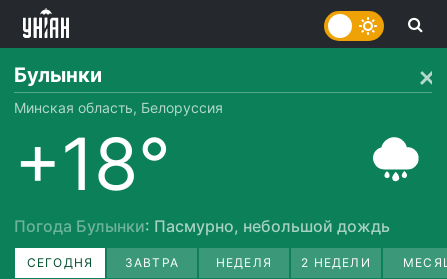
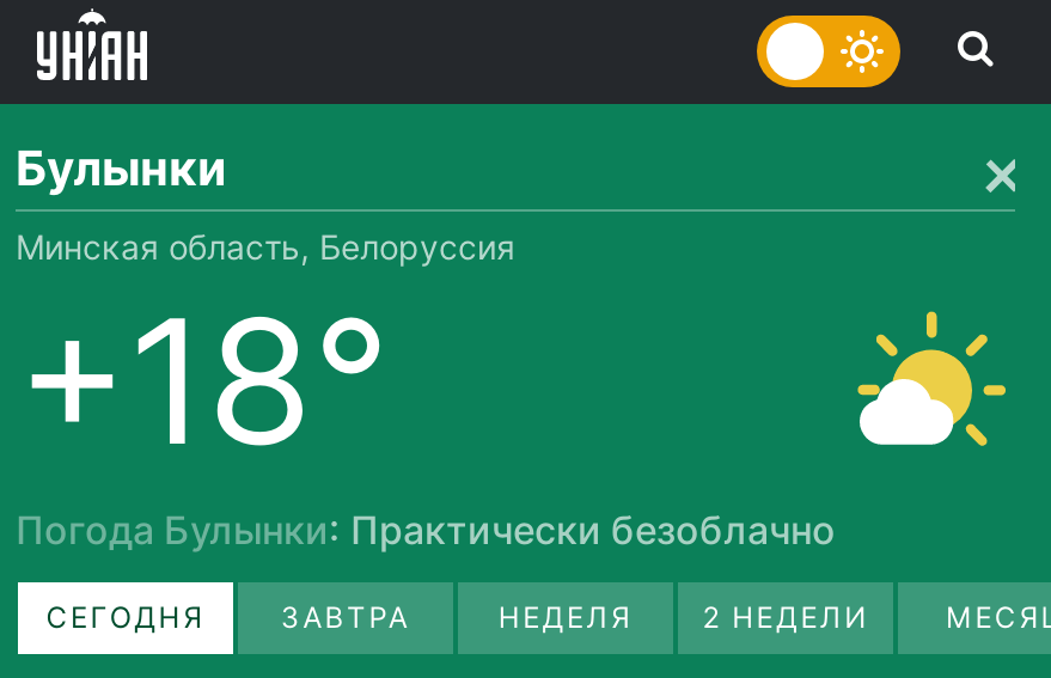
[14,135,428,236] [image] | Погода Булынки: Пасмурно, небольшой дождь -> [16,310,1008,554] [image] | Погода Булынки: Практически безоблачно

